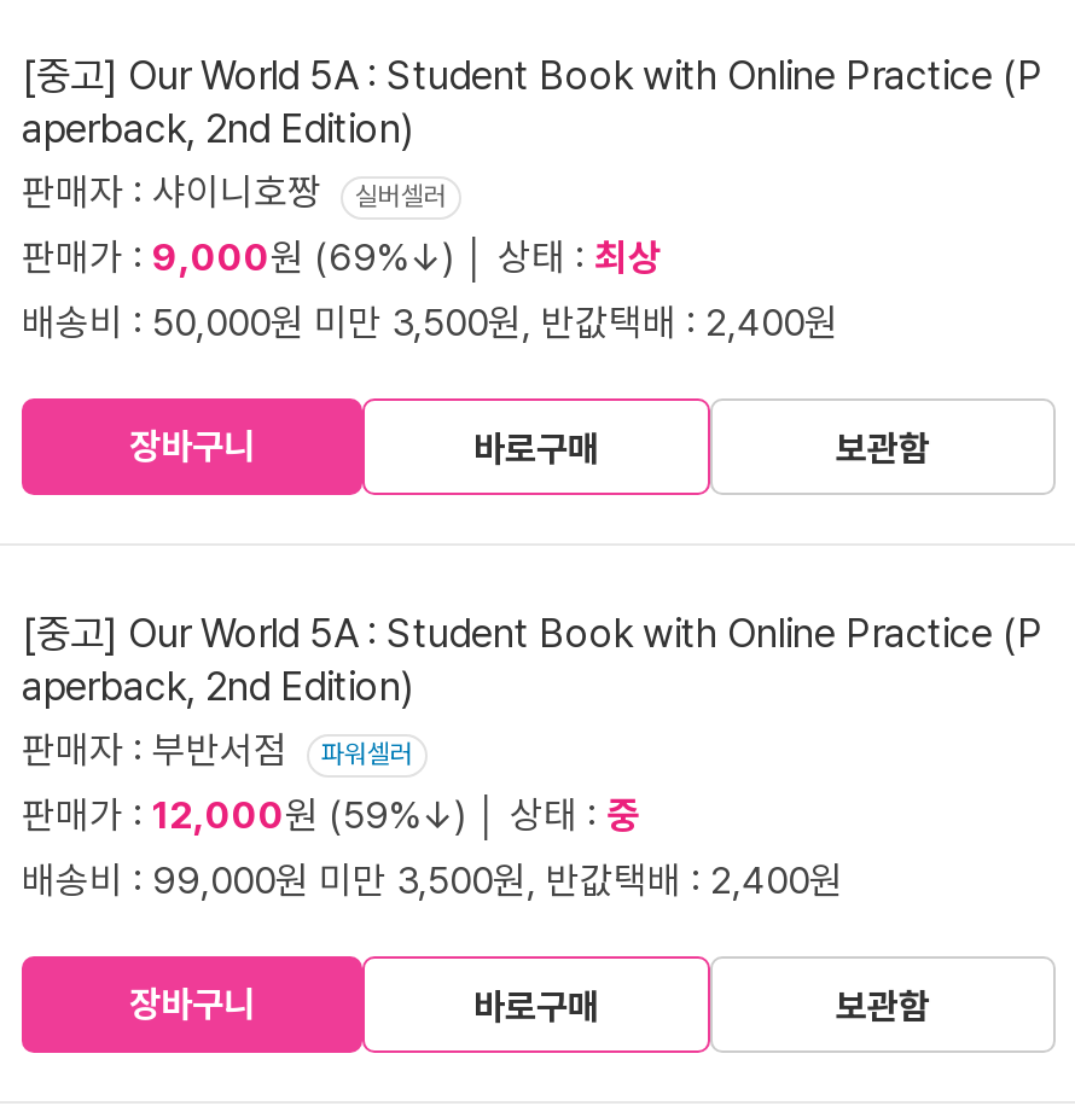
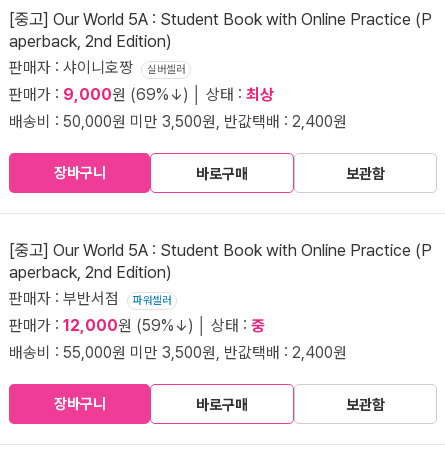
[22,857,843,903] 배송비 : 99,000원 미만 3,500원, 반값택배 : 2,400원 -> [9,343,347,362] 배송비 : 55,000원 미만 3,500원, 반값택배 : 2,400원

